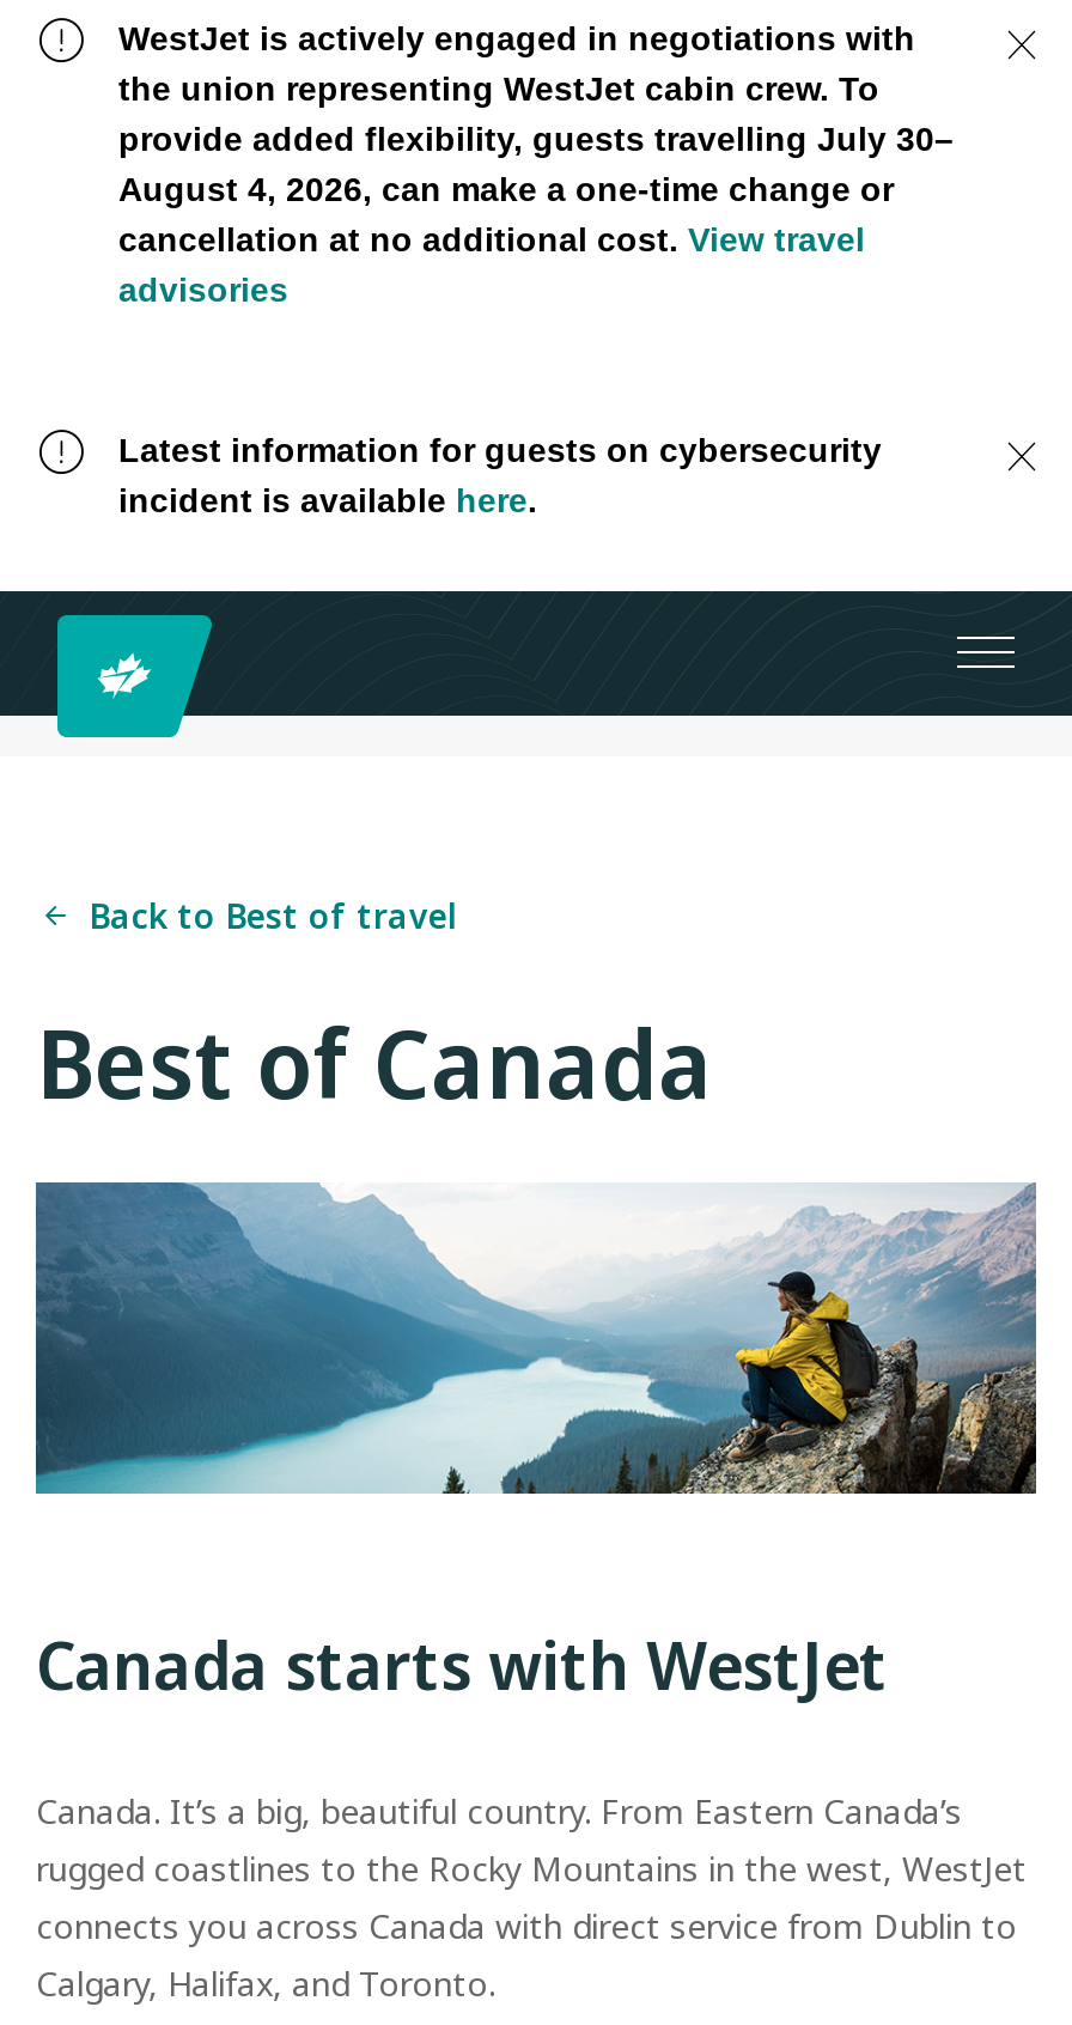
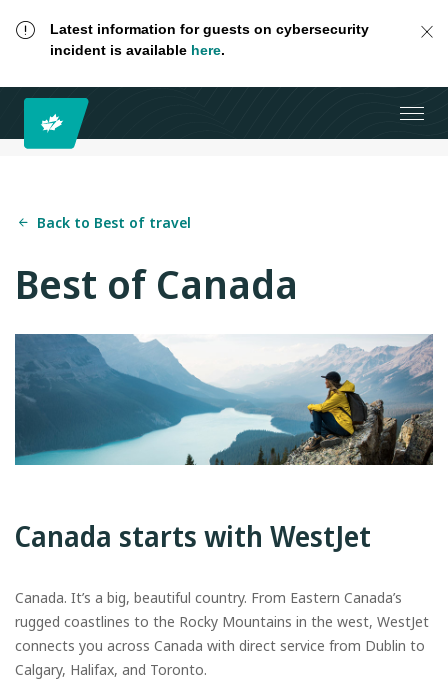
[118,19,954,309] WestJet is actively engaged in negotiations with | the union representing WestJet cabin crew. To | provide added flexibility, guests travelling July 30– | August 4, 2026, can make a one-time change or | cancellation at no additional cost. View travel | advisories -> none

